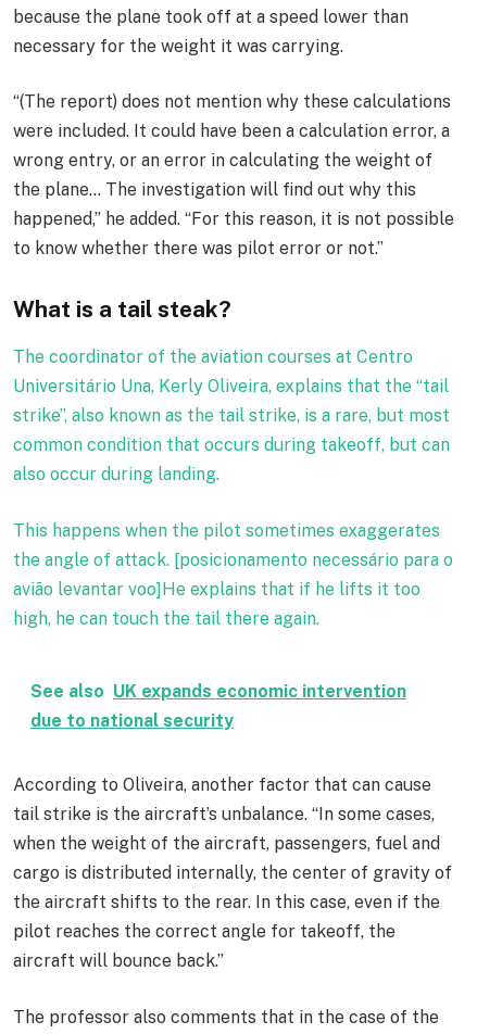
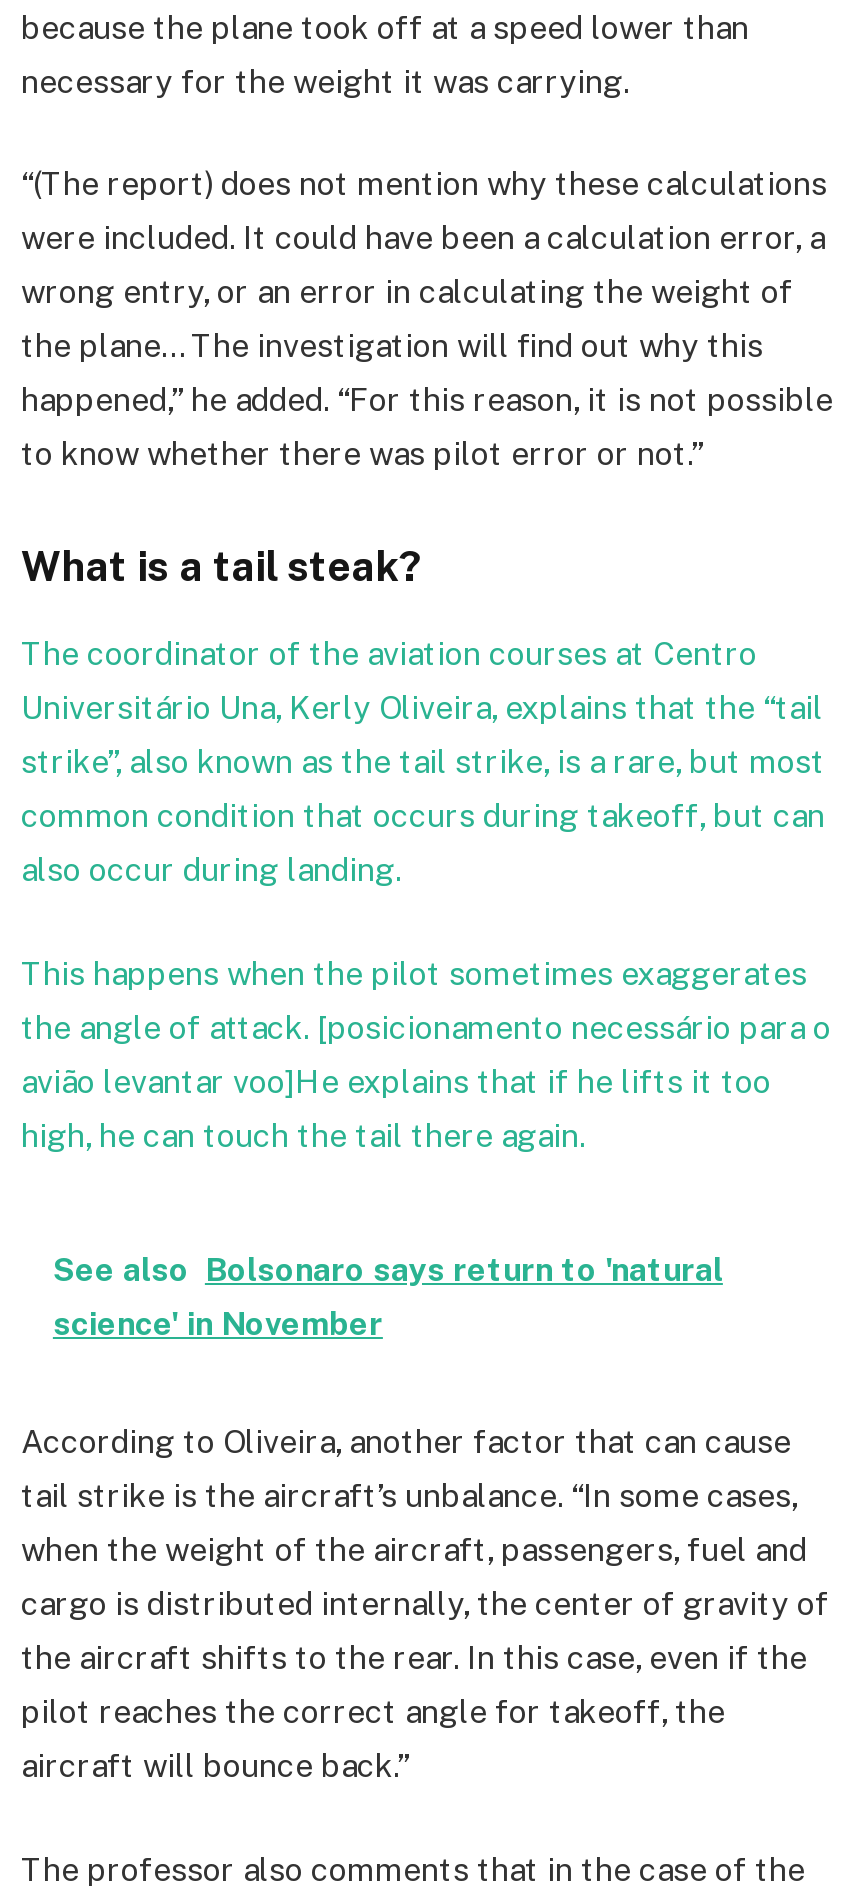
[30,681,406,731] See also UK expands economic intervention | due to national security -> [53,1252,723,1344] See also Bolsonaro says return to 'natural | science' in November

